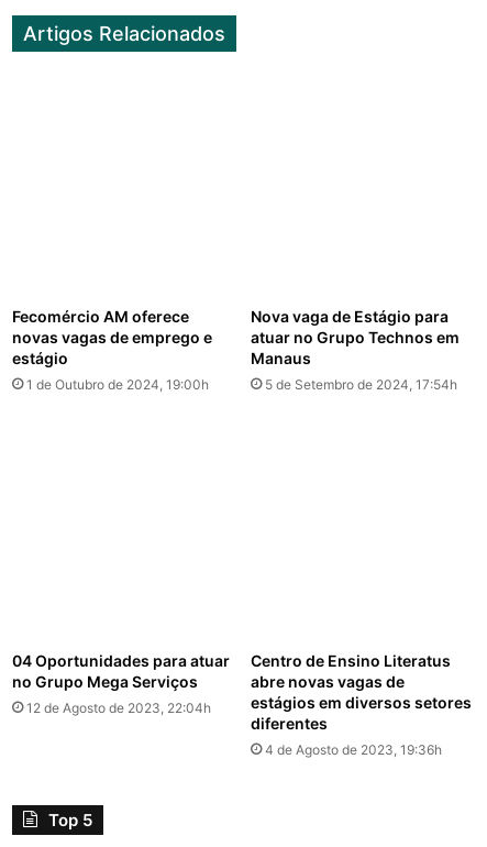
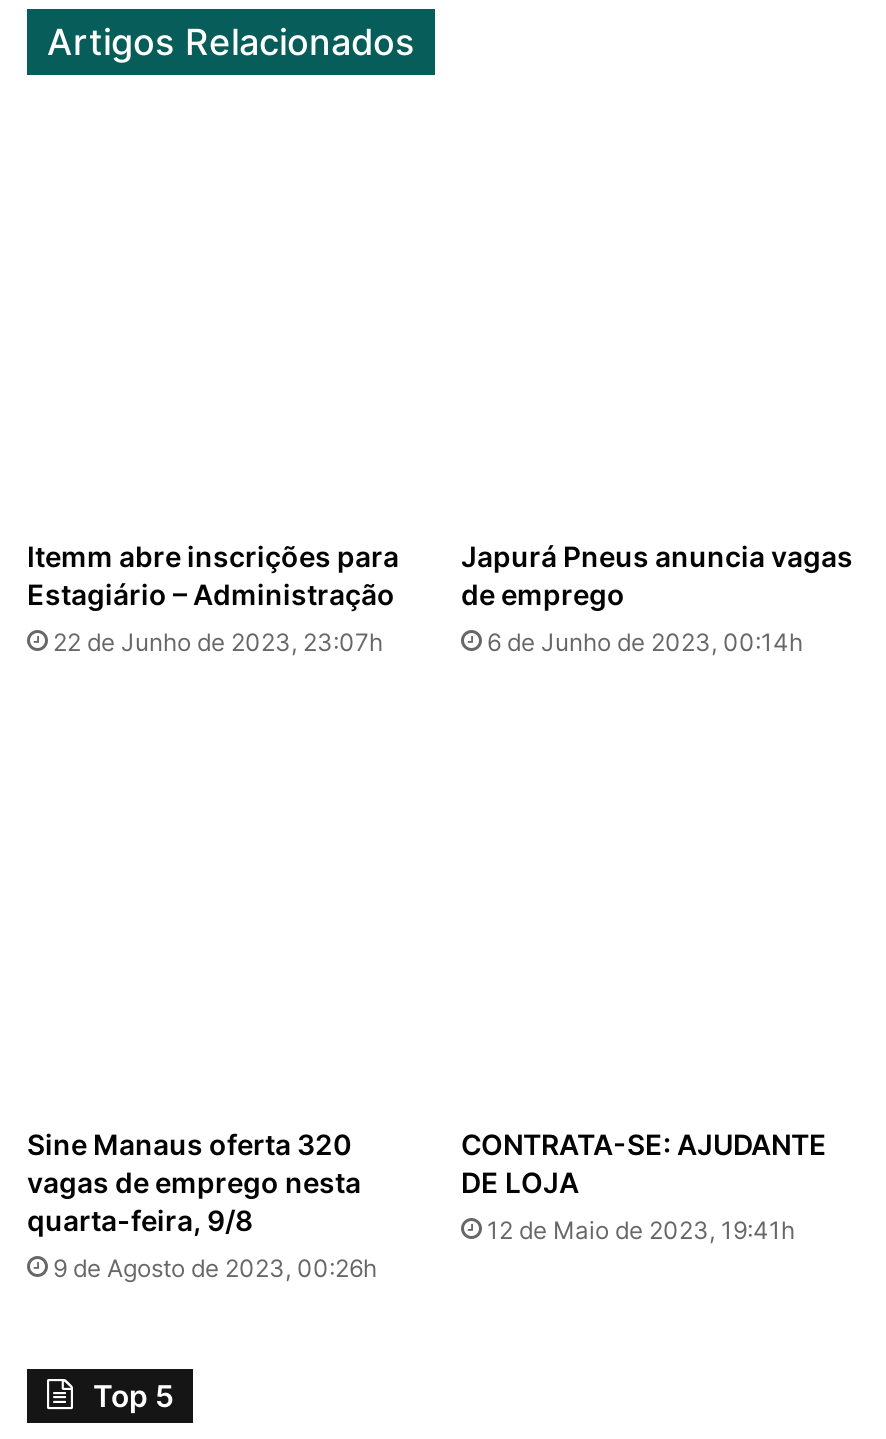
[12,307,212,368] Fecomércio AM oferece | novas vagas de emprego e | estágio -> [27,540,399,612] Itemm abre inscrições para | Estagiário – Administração
[251,307,460,368] Nova vaga de Estágio para | atuar no Grupo Technos em | Manaus -> [461,540,853,612] Japurá Pneus anuncia vagas | de emprego
[26,377,209,393] 1 de Outubro de 2024, 19:00h -> [53,628,383,658] 22 de Junho de 2023, 23:07h
[265,377,457,393] 5 de Setembro de 2024, 17:54h -> [487,628,803,658] 6 de Junho de 2023, 00:14h
[12,652,230,691] 04 Oportunidades para atuar | no Grupo Mega Serviços -> [27,1128,361,1238] Sine Manaus oferta 320 | vagas de emprego nesta | quarta-feira, 9/8
[251,652,472,733] Centro de Ensino Literatus | abre novas vagas de | estágios em diversos setores | diferentes -> [461,1128,827,1200] CONTRATA-SE: AJUDANTE | DE LOJA
[26,700,211,716] 12 de Agosto de 2023, 22:04h -> [53,1254,377,1284] 9 de Agosto de 2023, 00:26h
[265,742,442,758] 4 de Agosto de 2023, 19:36h -> [487,1216,795,1246] 12 de Maio de 2023, 19:41h

